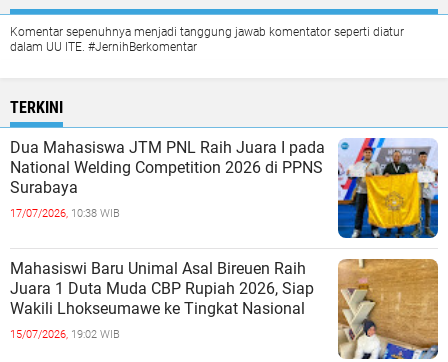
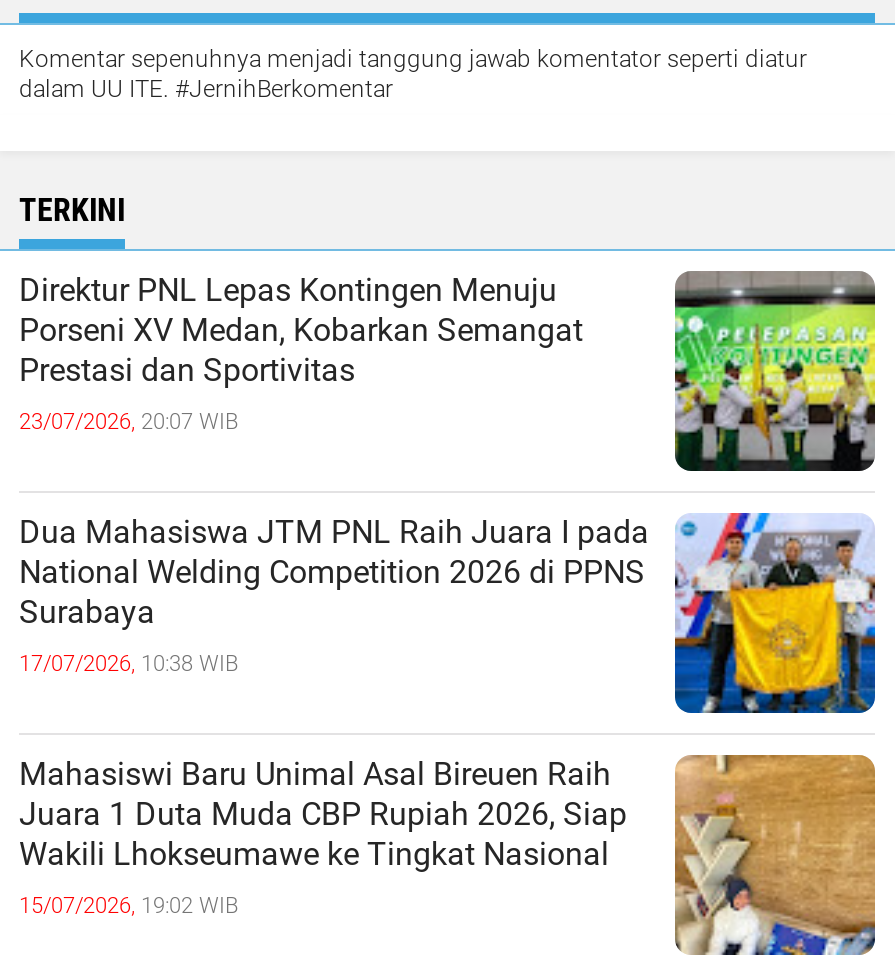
none -> [19,270,583,434] Direktur PNL Lepas Kontingen Menuju | Porseni XV Medan, Kobarkan Semangat | Prestasi dan Sportivitas | 23/07/2026, 20:07 WIB
none -> [673,269,877,473] [image]

